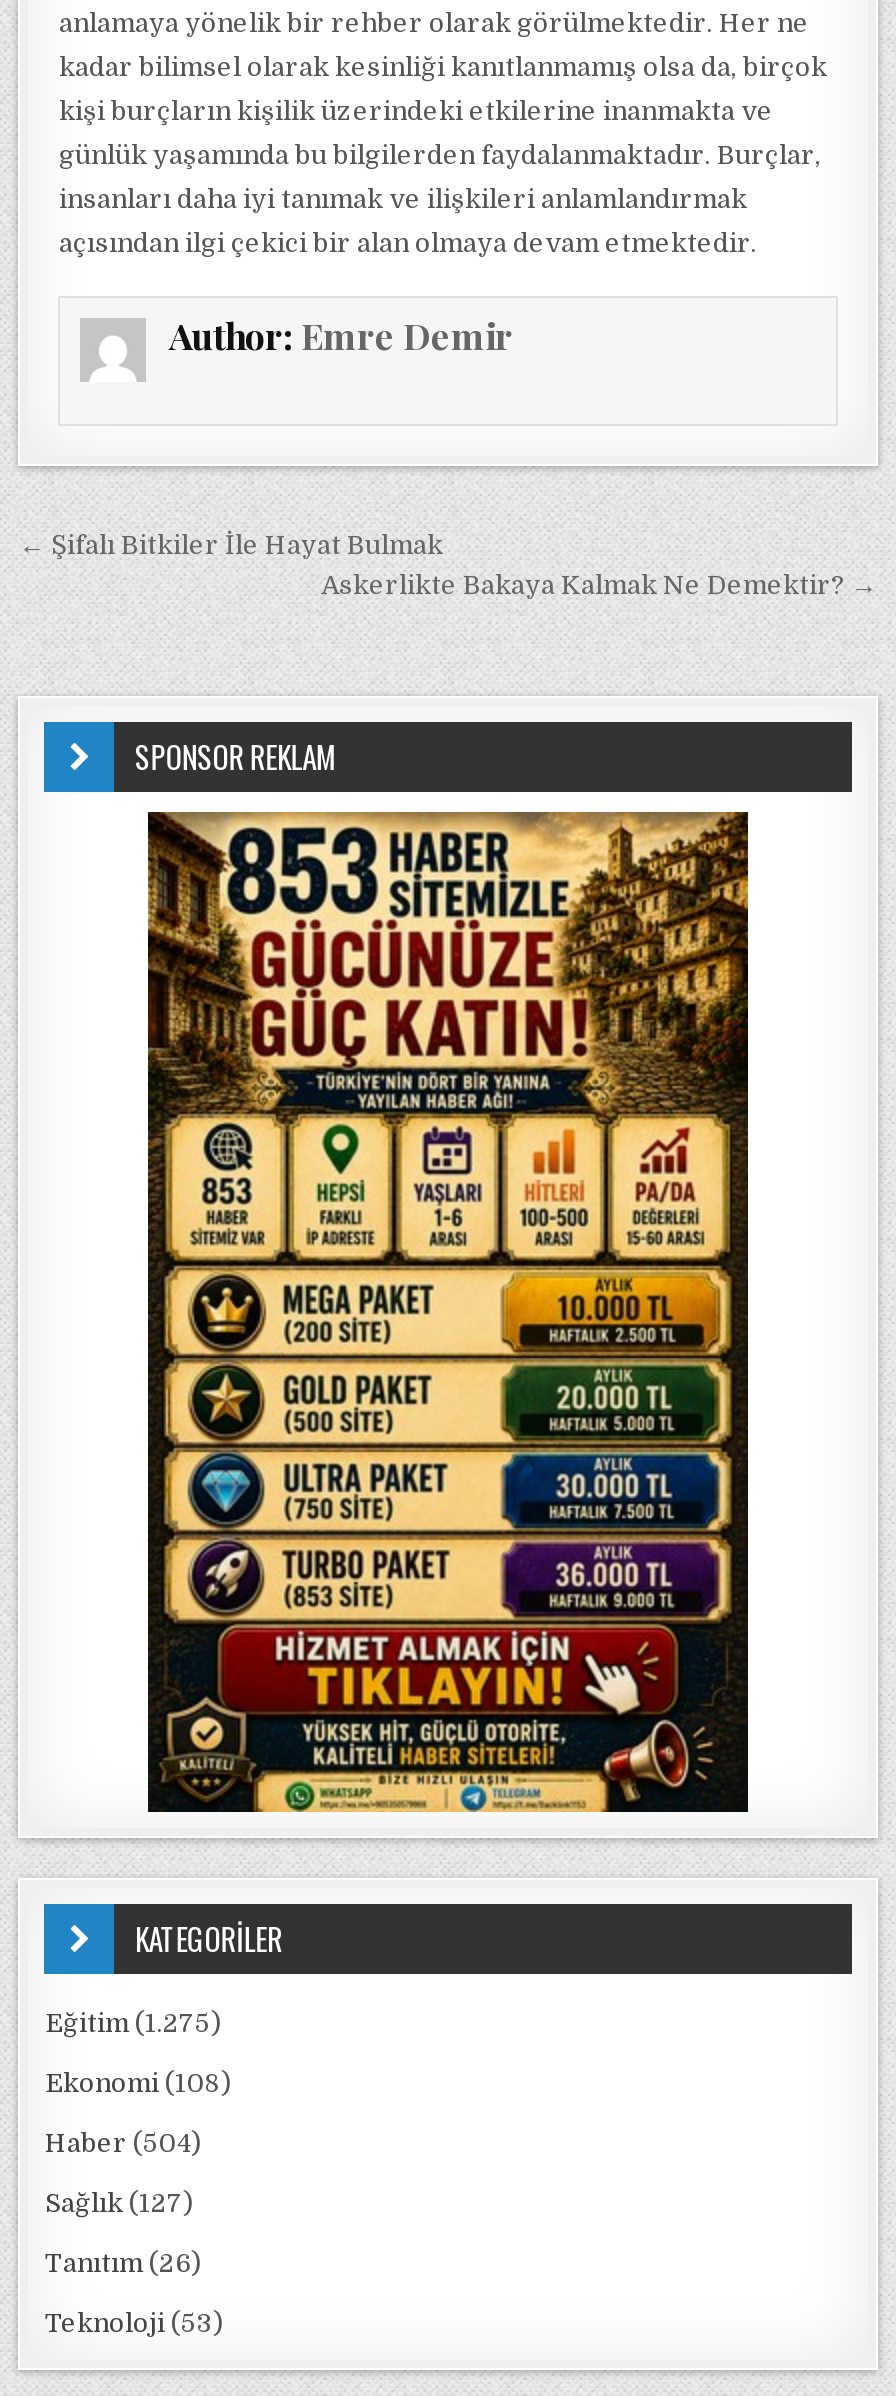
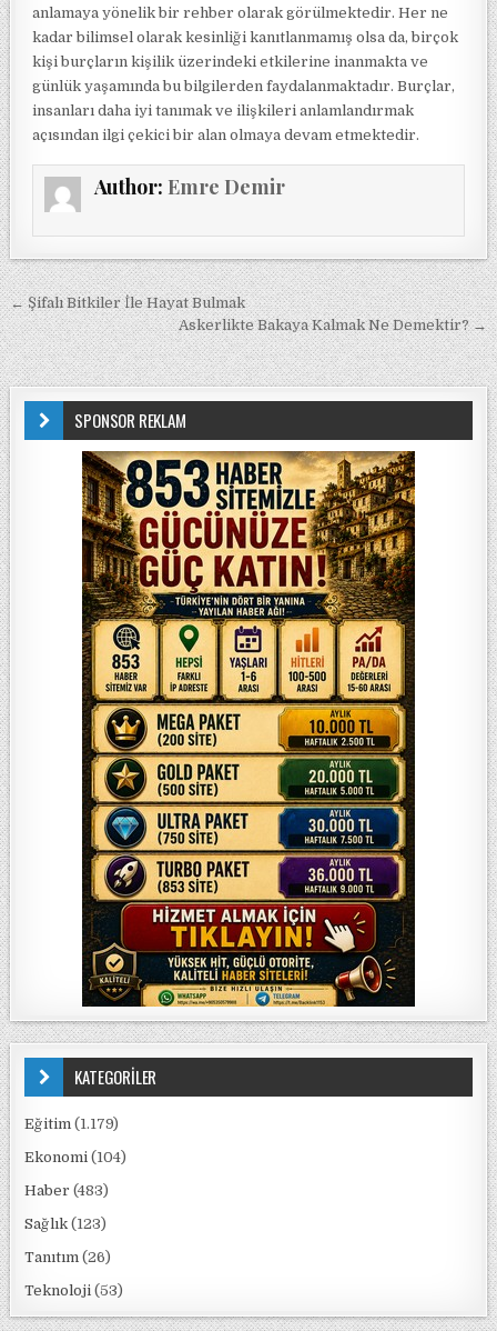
[45,2008,221,2038] Eğitim (1.275) -> [25,1115,119,1132] Eğitim (1.179)
[45,2068,231,2098] Ekonomi (108) -> [25,1149,127,1165] Ekonomi (104)
[45,2128,201,2158] Haber (504) -> [25,1182,109,1199] Haber (483)
[45,2188,193,2218] Sağlık (127) -> [25,1215,107,1232] Sağlık (123)

